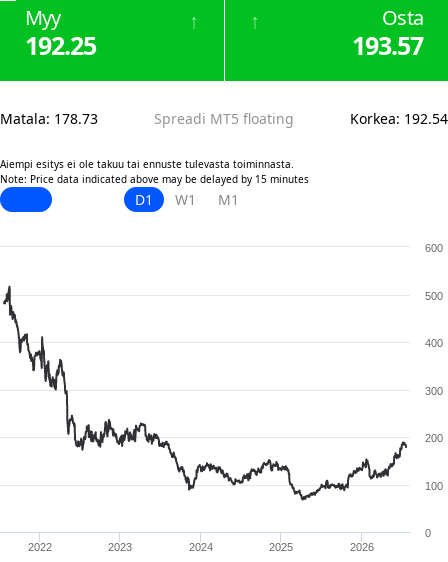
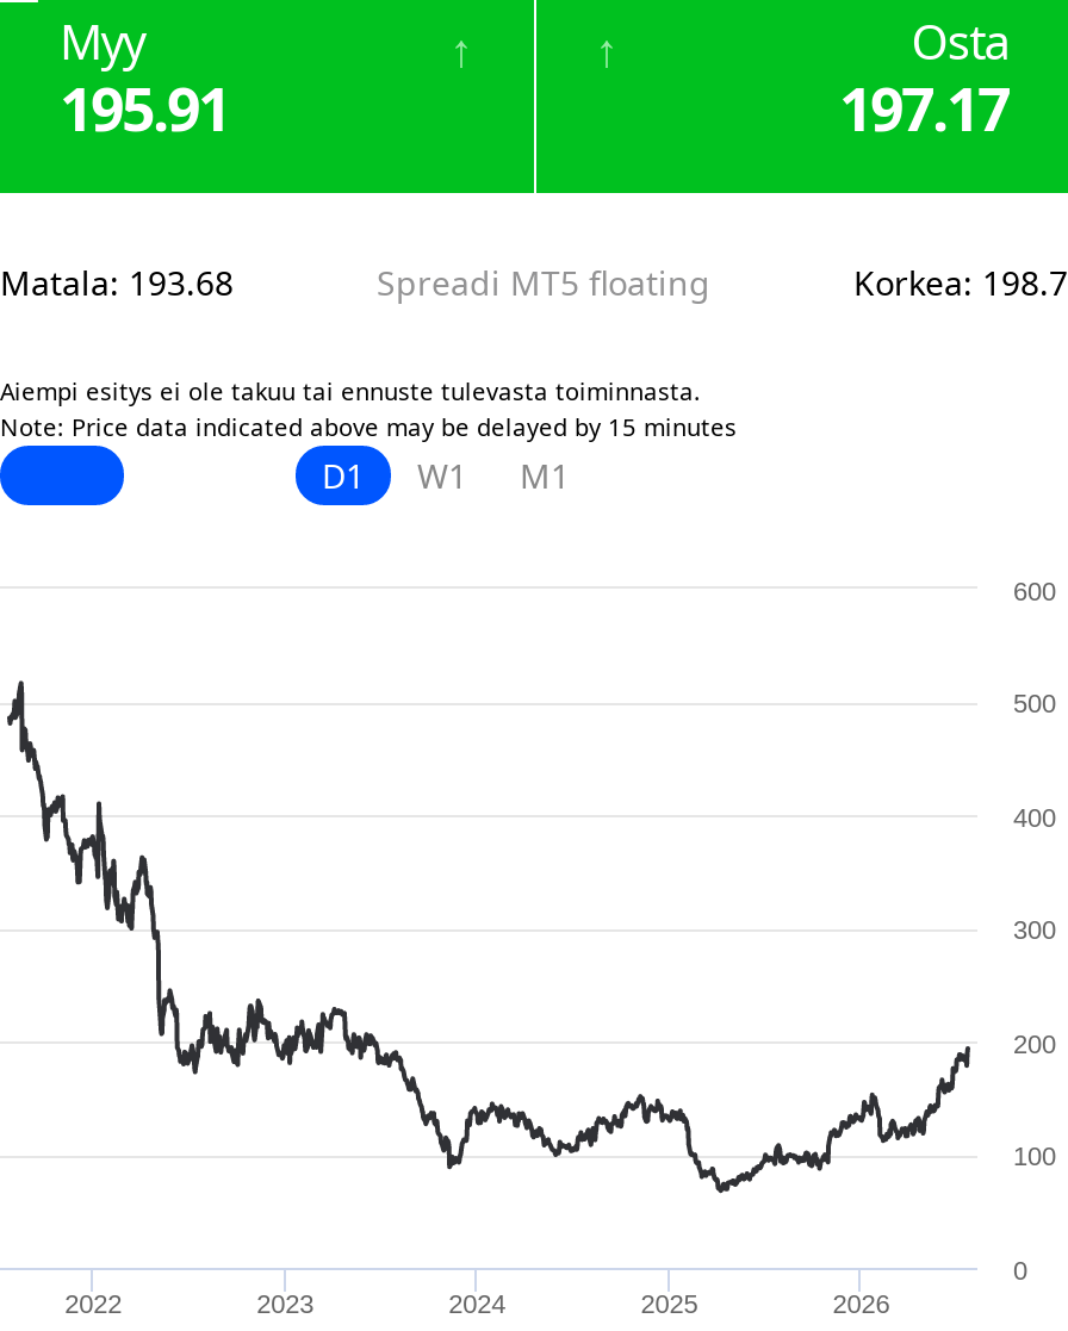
[25,28,96,62] 192.25 -> [60,67,229,148] 195.91
[352,28,423,62] 193.57 -> [839,67,1008,148] 197.17
[0,109,98,128] Matala: 178.73 -> [0,260,234,305] Matala: 193.68
[350,109,448,128] Korkea: 192.54 -> [853,260,1068,305] Korkea: 198.7

